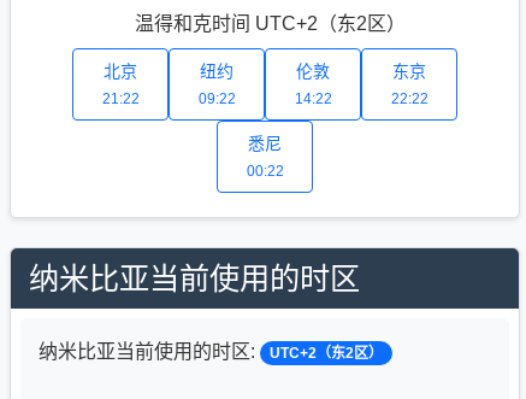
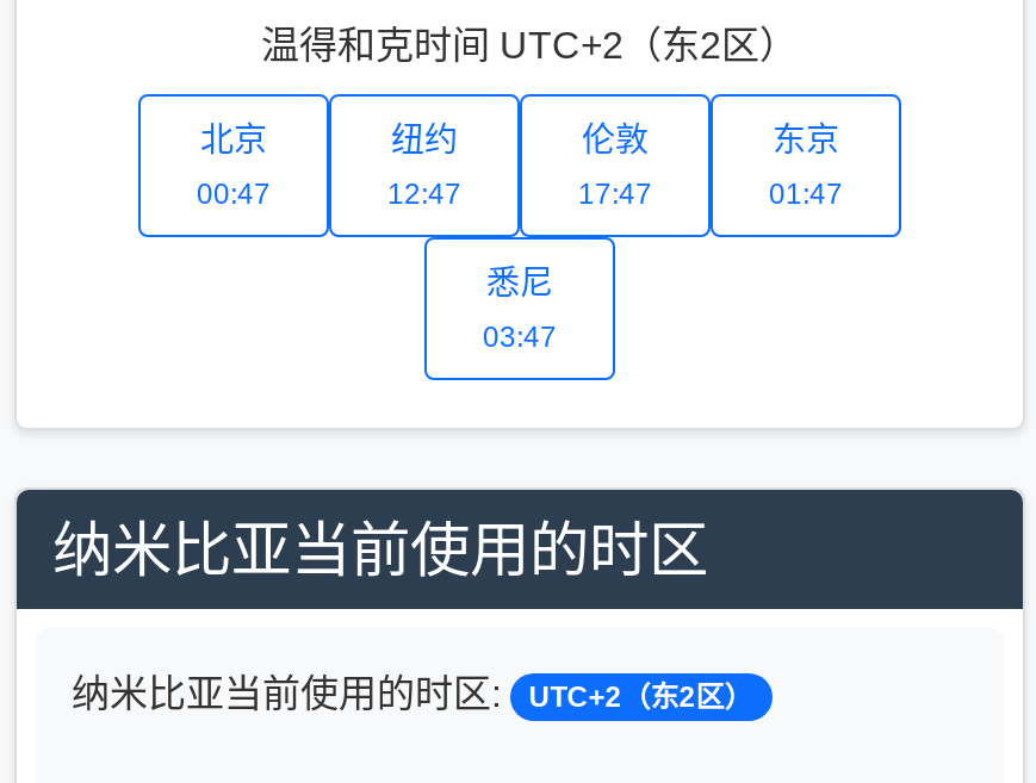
[102,90,139,107] 21:22 -> [197,178,271,211] 00:47
[198,90,235,107] 09:22 -> [387,178,461,211] 12:47
[294,90,332,107] 14:22 -> [578,178,652,211] 17:47
[391,90,428,107] 22:22 -> [769,178,843,211] 01:47
[246,163,283,180] 00:22 -> [483,321,557,354] 03:47

